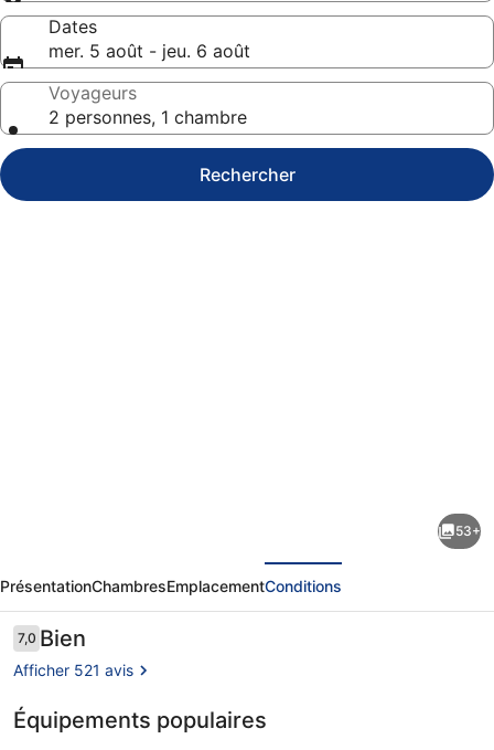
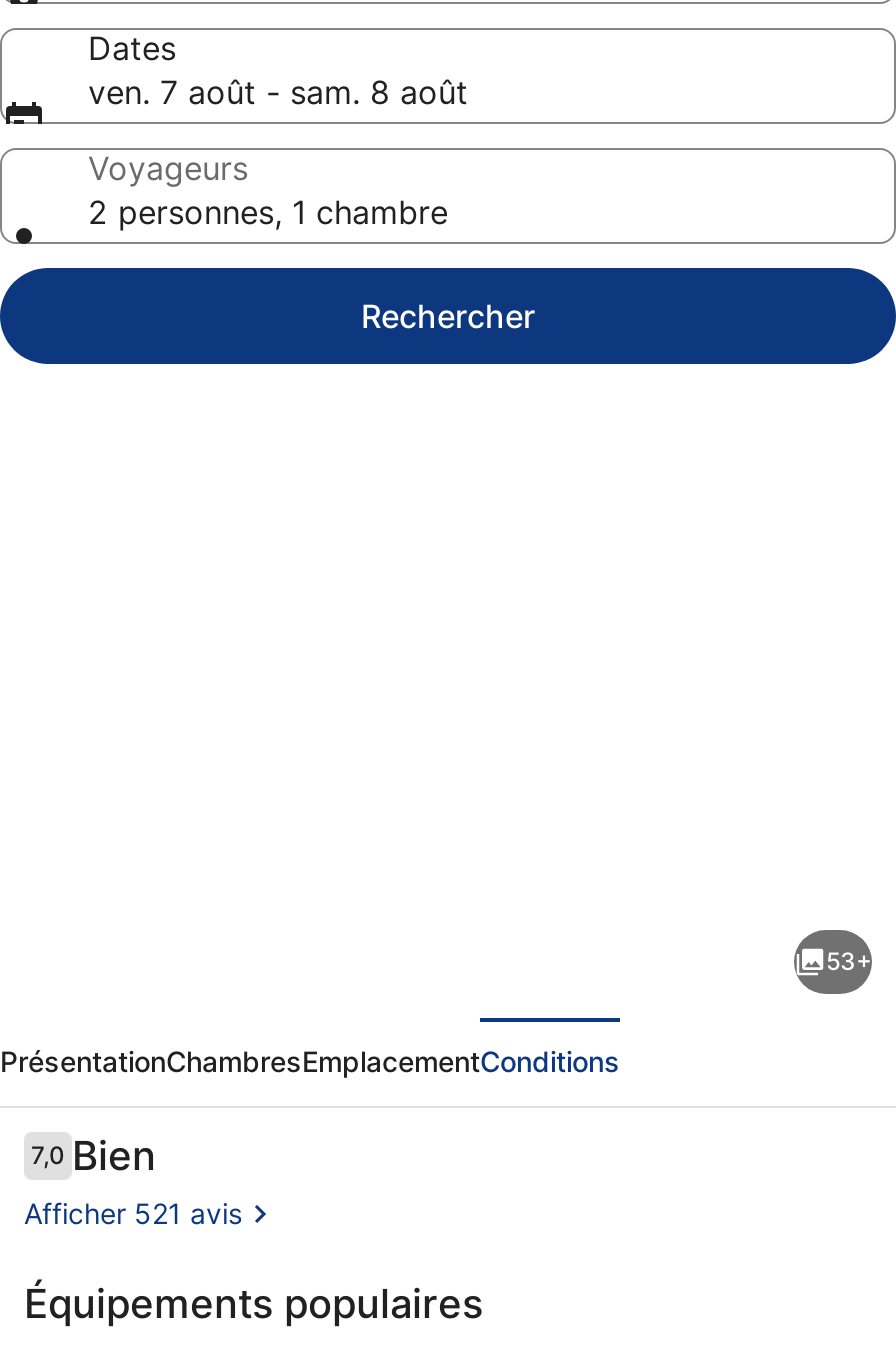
[49,40,250,62] mer. 5 août - jeu. 6 août -> [88,72,468,112] ven. 7 août - sam. 8 août

